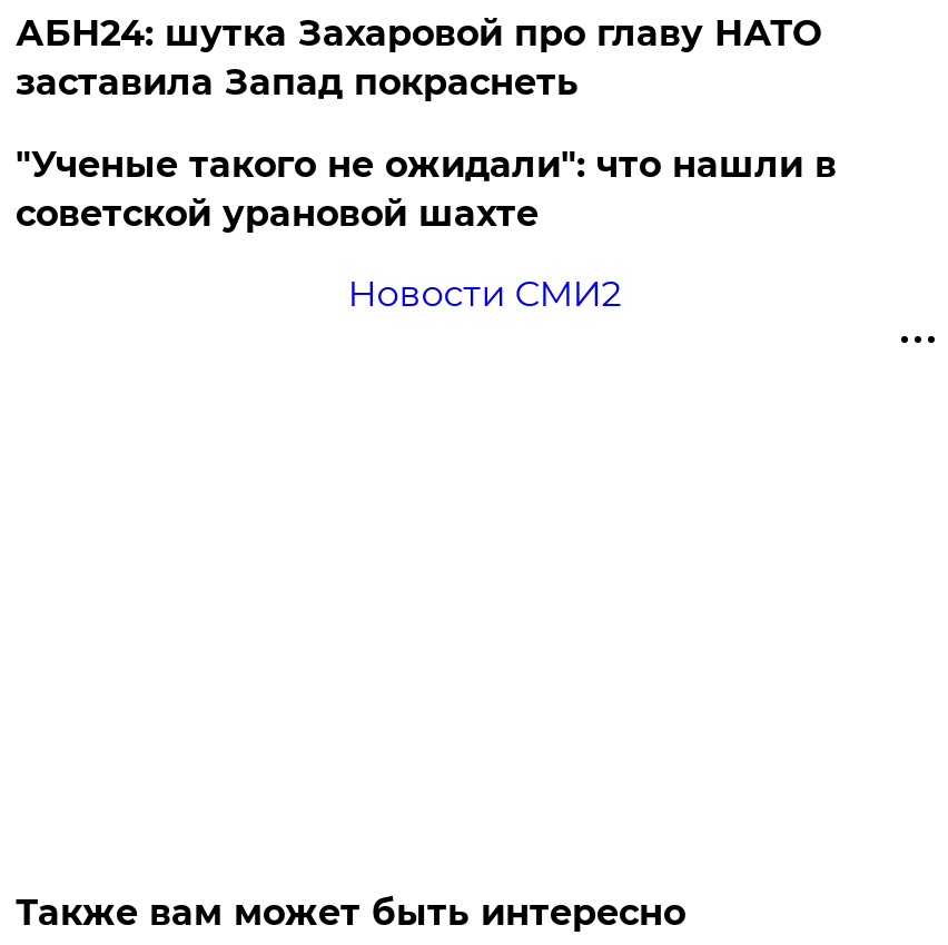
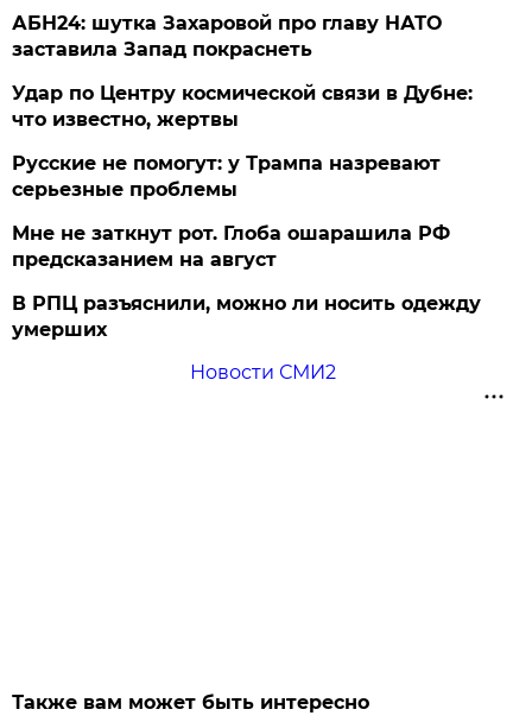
[15,143,837,235] "Ученые такого не ожидали": что нашли в | советской урановой шахте -> [12,82,481,341] Удар по Центру космической связи в Дубне: | что известно, жертвы | Русские не помогут: у Трампа назревают | серьезные проблемы | Мне не заткнут рот. Глоба ошарашила РФ | предсказанием на август | В РПЦ разъяснили, можно ли носить одежду | умерших

